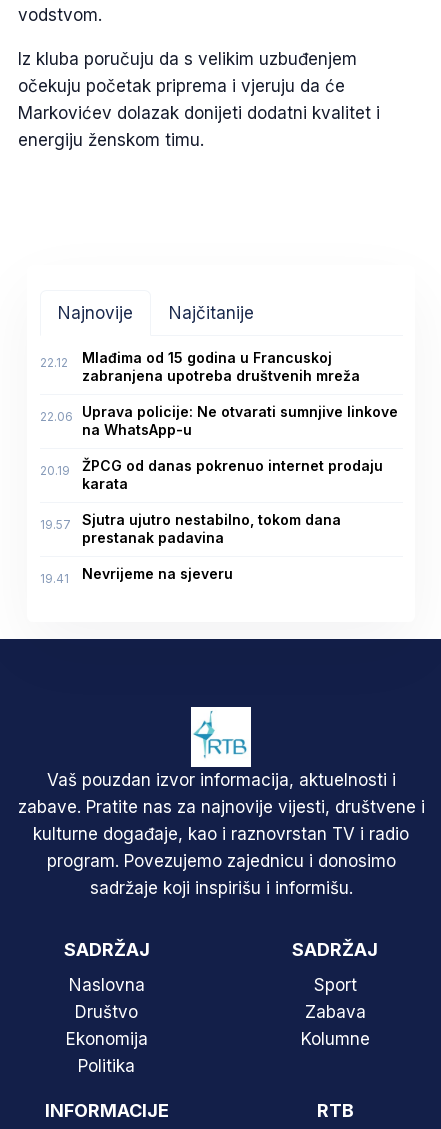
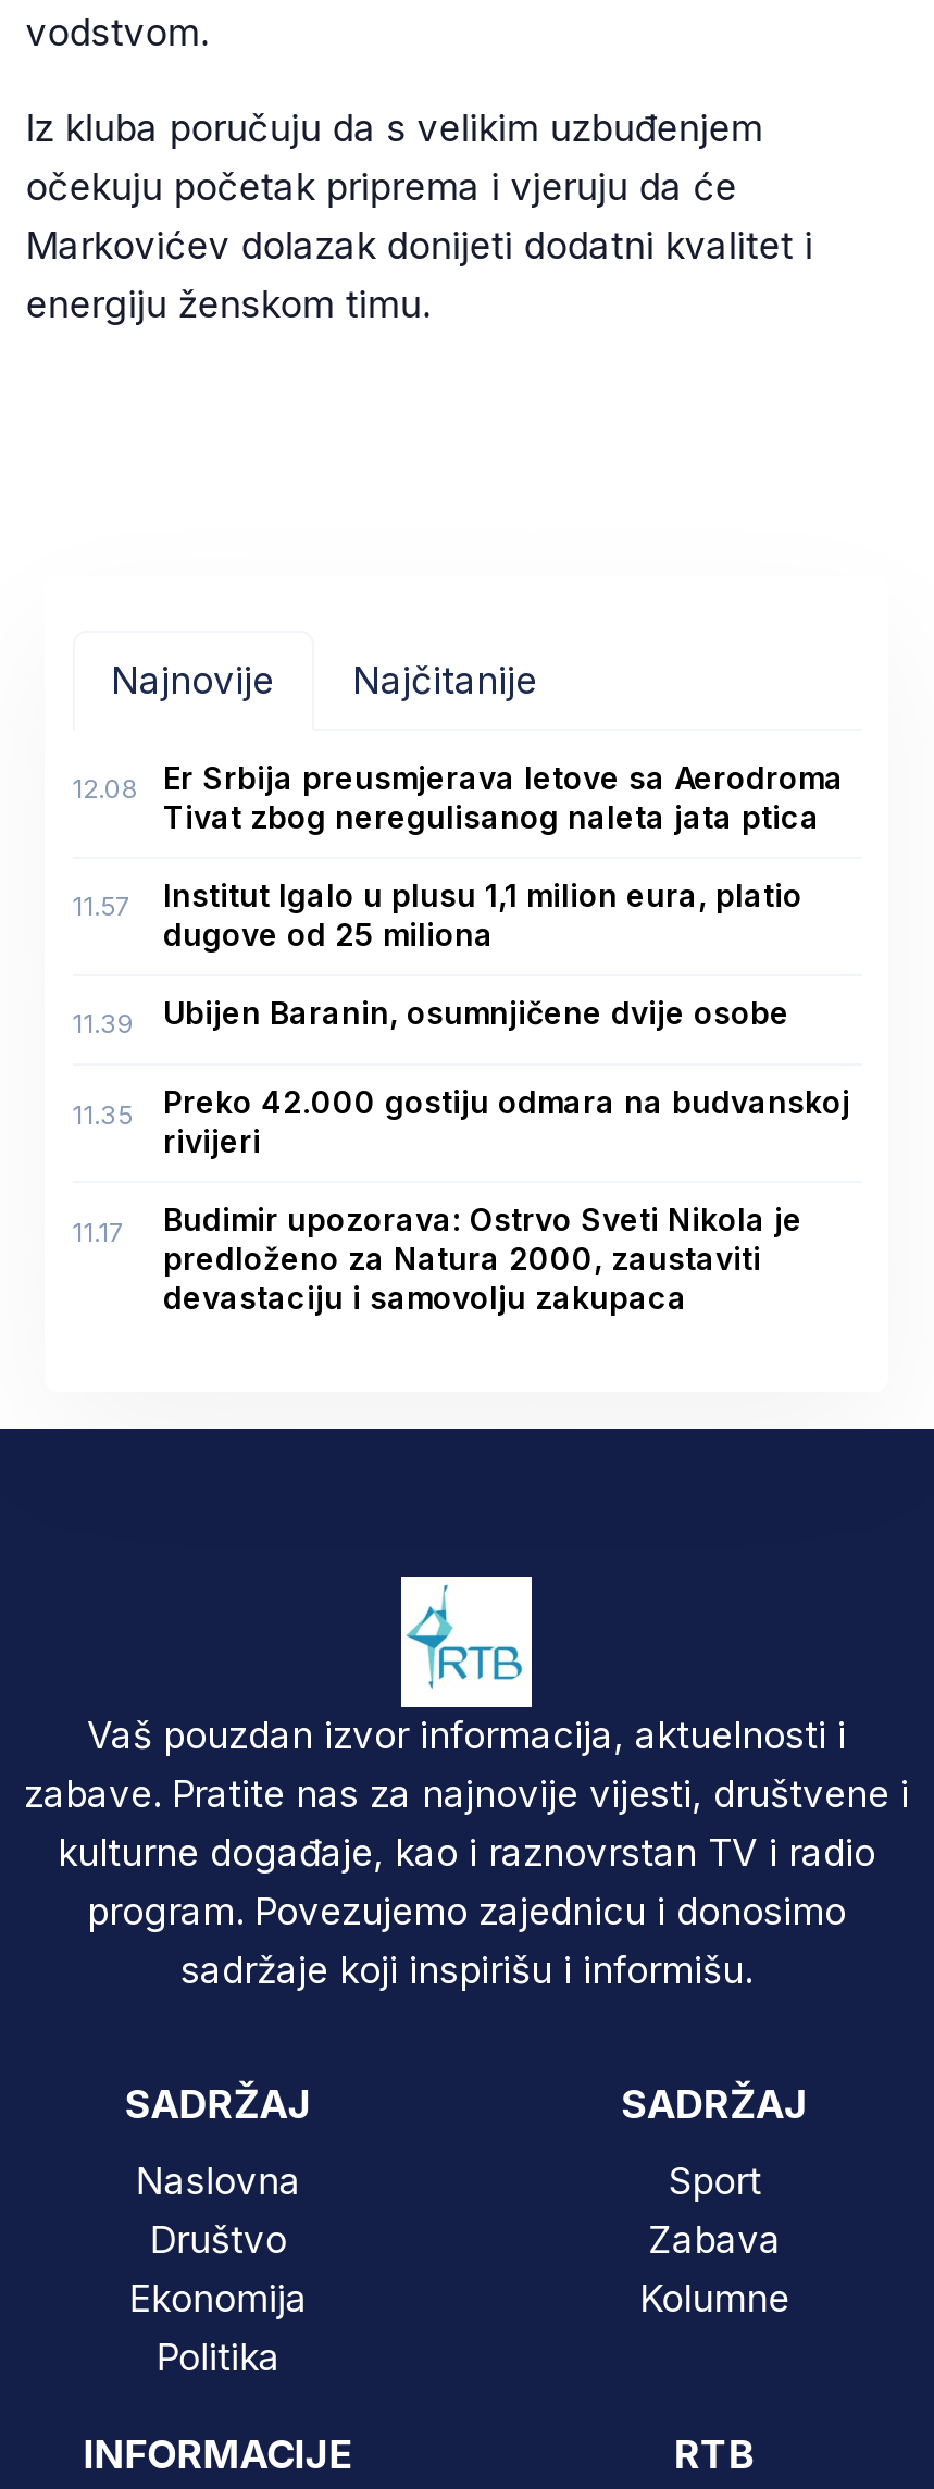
[39,349,359,384] 22.12 | Mlađima od 15 godina u Francuskoj | zabranjena upotreba društvenih mreža -> [72,759,844,836] 12.08 | Er Srbija preusmjerava letove sa Aerodroma | Tivat zbog neregulisanog naleta jata ptica
[39,403,397,438] 22.06 Uprava policije: Ne otvarati sumnjive linkove | na WhatsApp-u -> [72,877,802,953] 11.57 | Institut Igalo u plusu 1,1 milion eura, platio | dugove od 25 miliona
[39,457,382,492] 20.19 | ŽPCG od danas pokrenuo internet prodaju | karata -> [72,994,789,1041] 11.39 | Ubijen Baranin, osumnjičene dvije osobe
[39,511,340,546] 19.57 | Sjutra ujutro nestabilno, tokom dana | prestanak padavina -> [72,1084,850,1160] 11.35 | Preko 42.000 gostiju odmara na budvanskoj | rivijeri
[39,565,232,586] 19.41 | Nevrijeme na sjeveru -> [72,1202,802,1317] 11.17 | Budimir upozorava: Ostrvo Sveti Nikola je | predloženo za Natura 2000, zaustaviti | devastaciju i samovolju zakupaca

